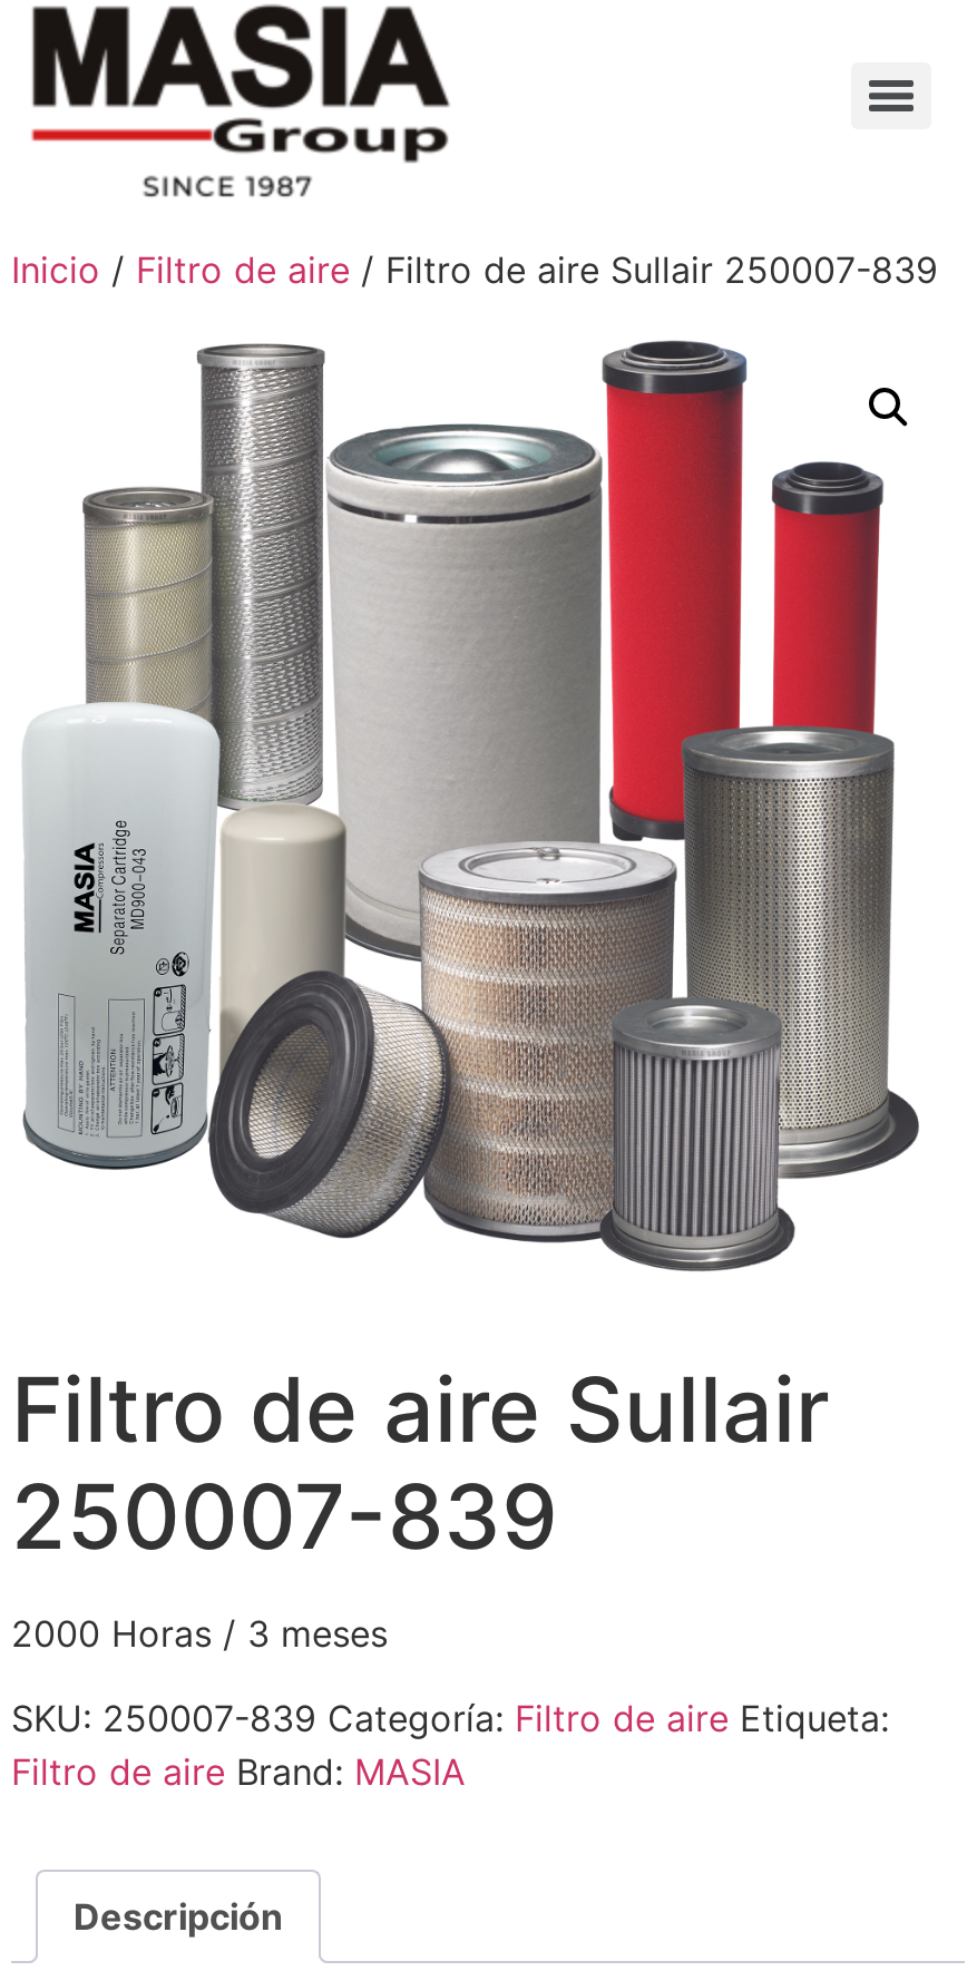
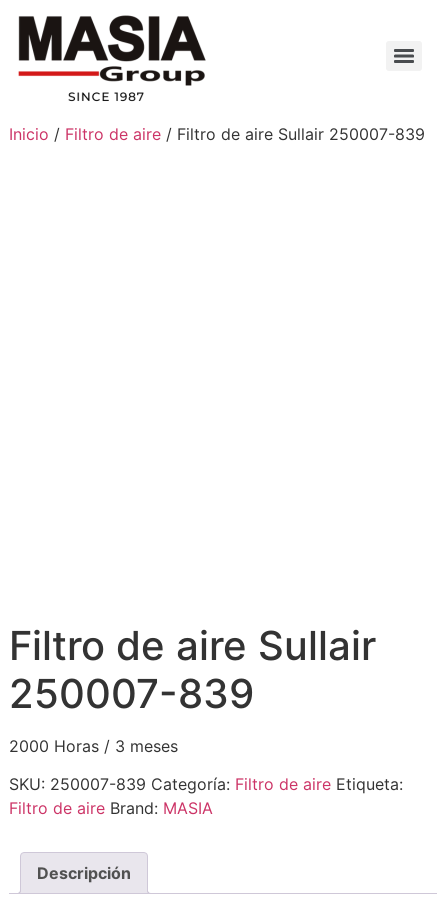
[20,339,920,1272] [image] -> none

